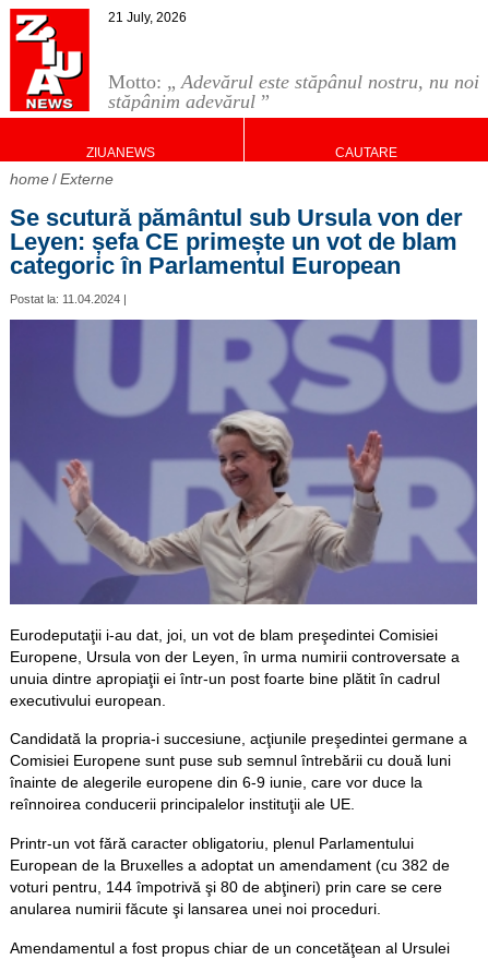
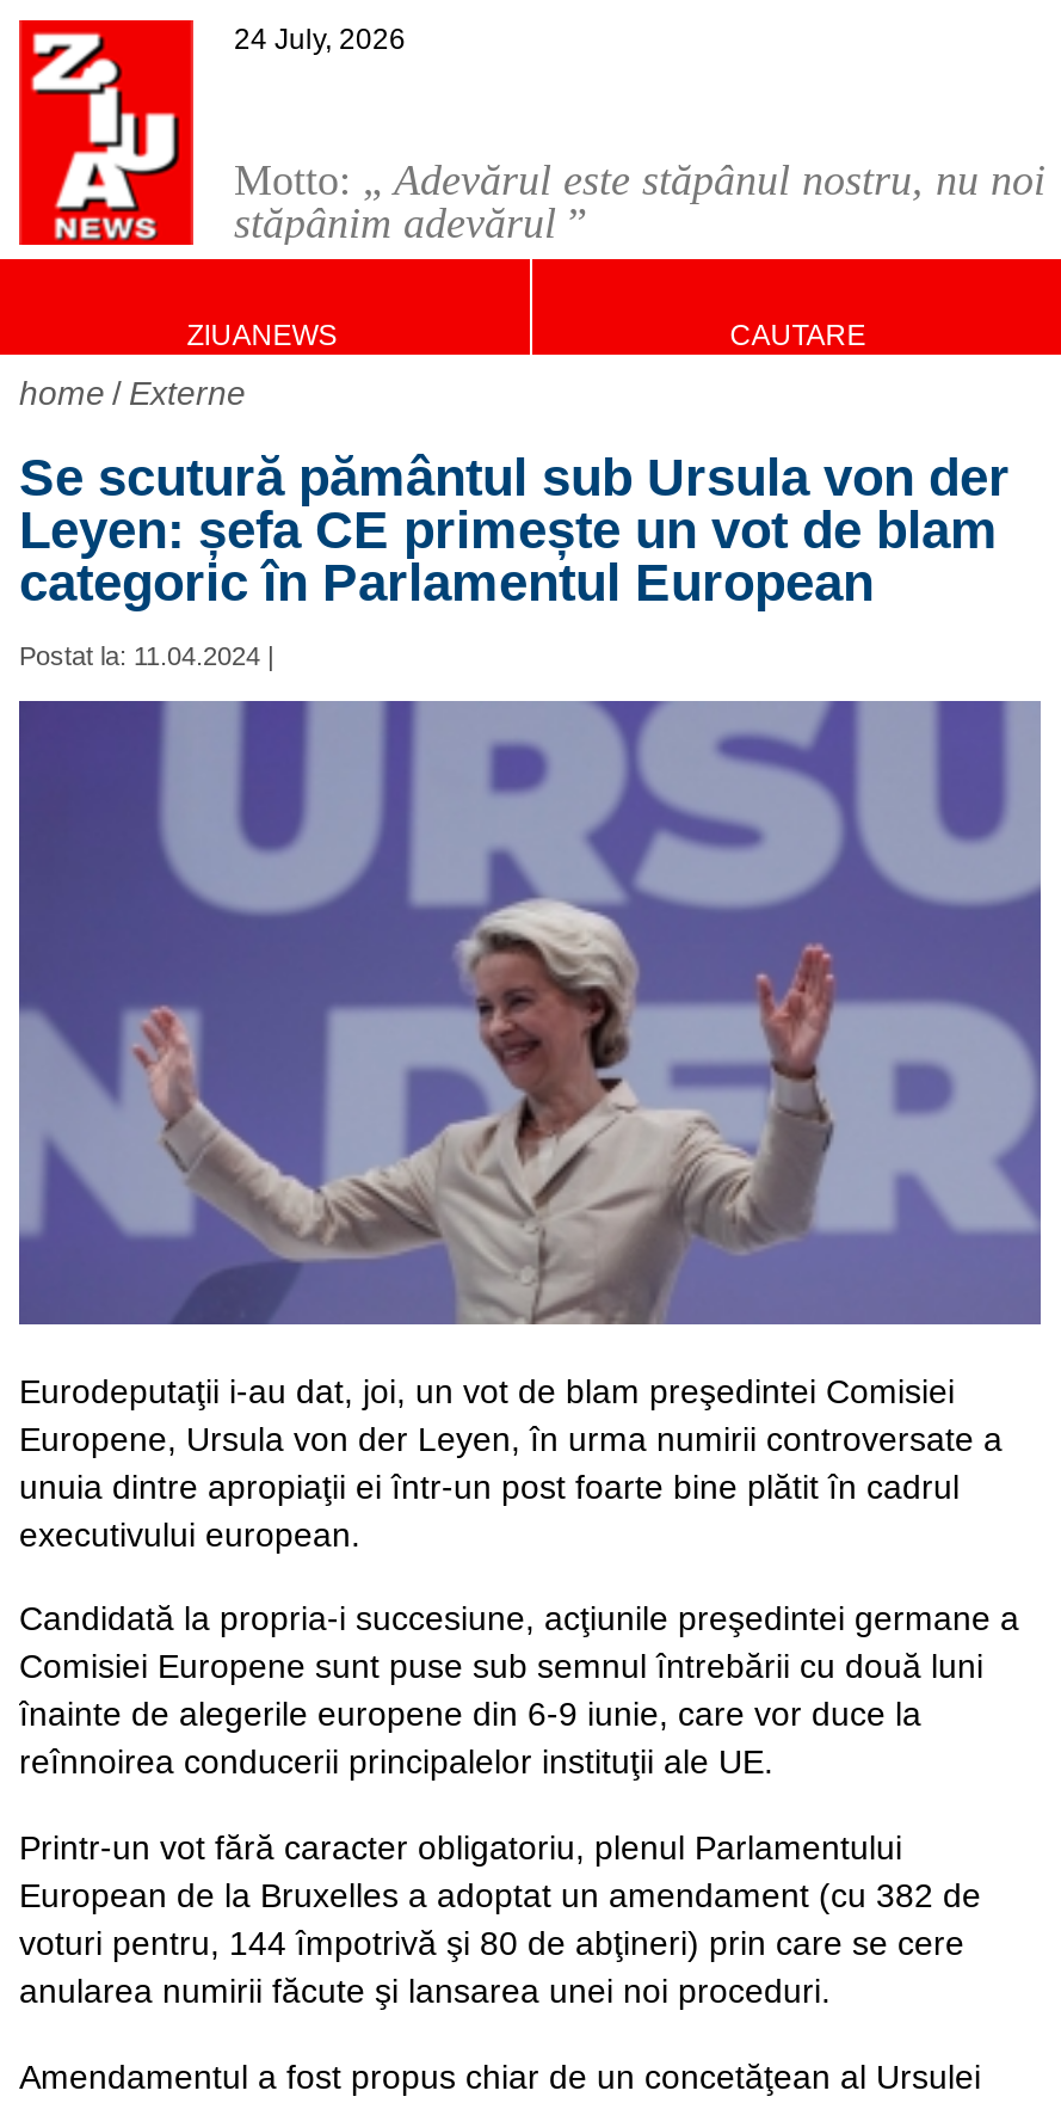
[108,10,187,25] 21 July, 2026 -> [234,23,406,56] 24 July, 2026

